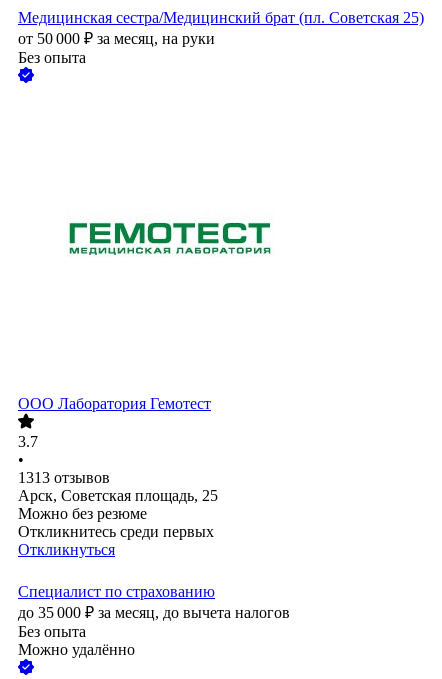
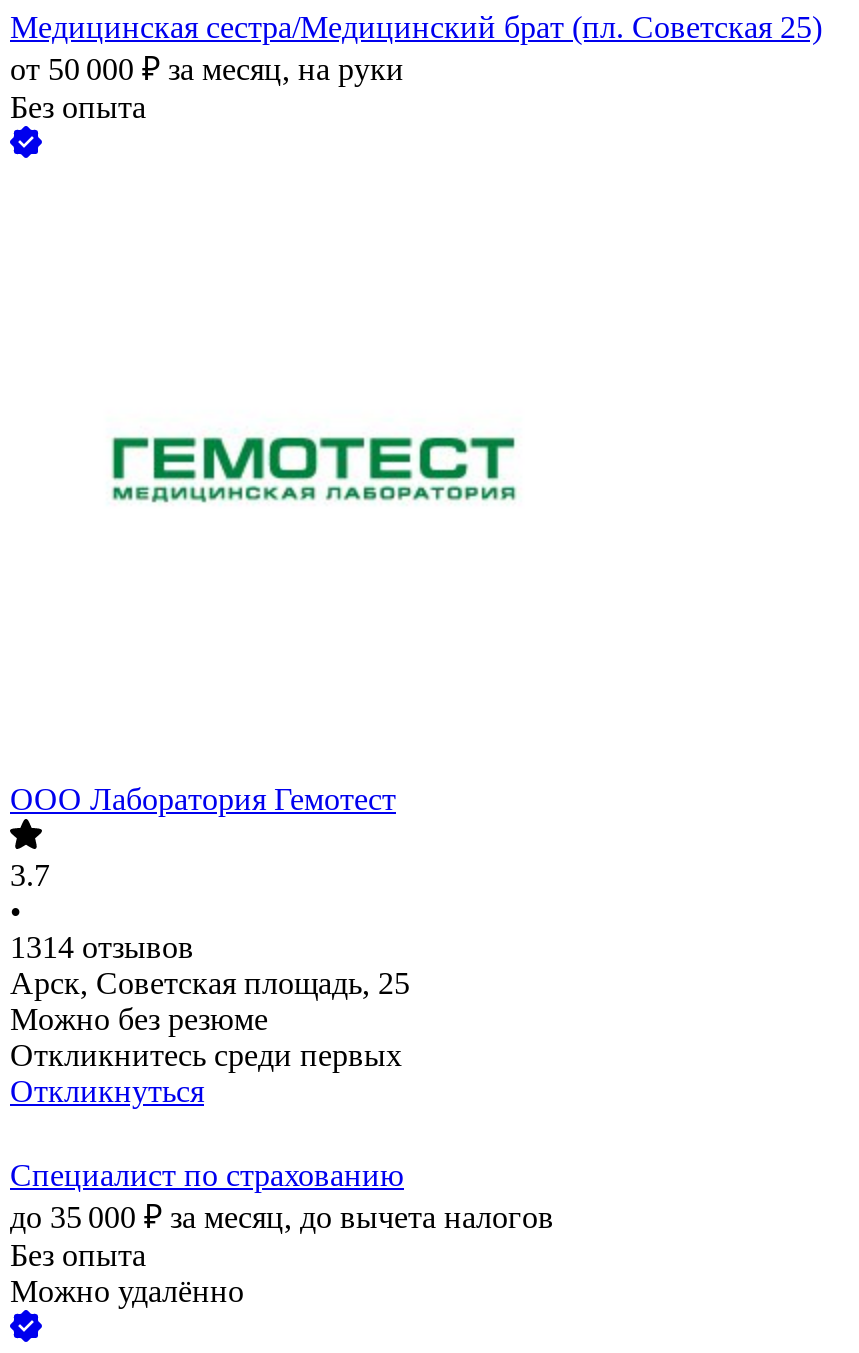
[18,469,110,486] 1313 отзывов -> [10,931,194,965] 1314 отзывов

